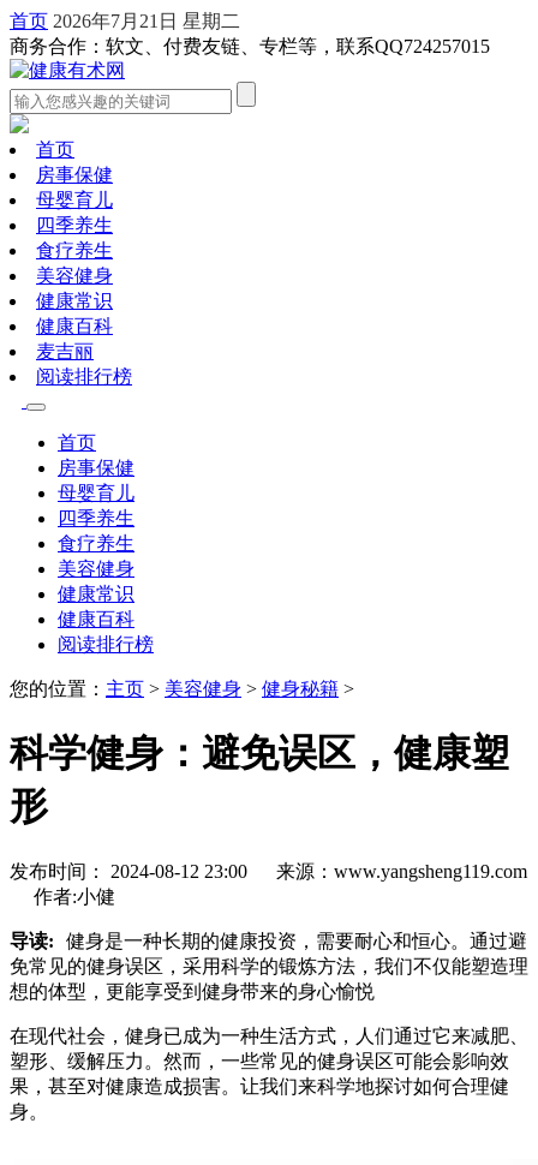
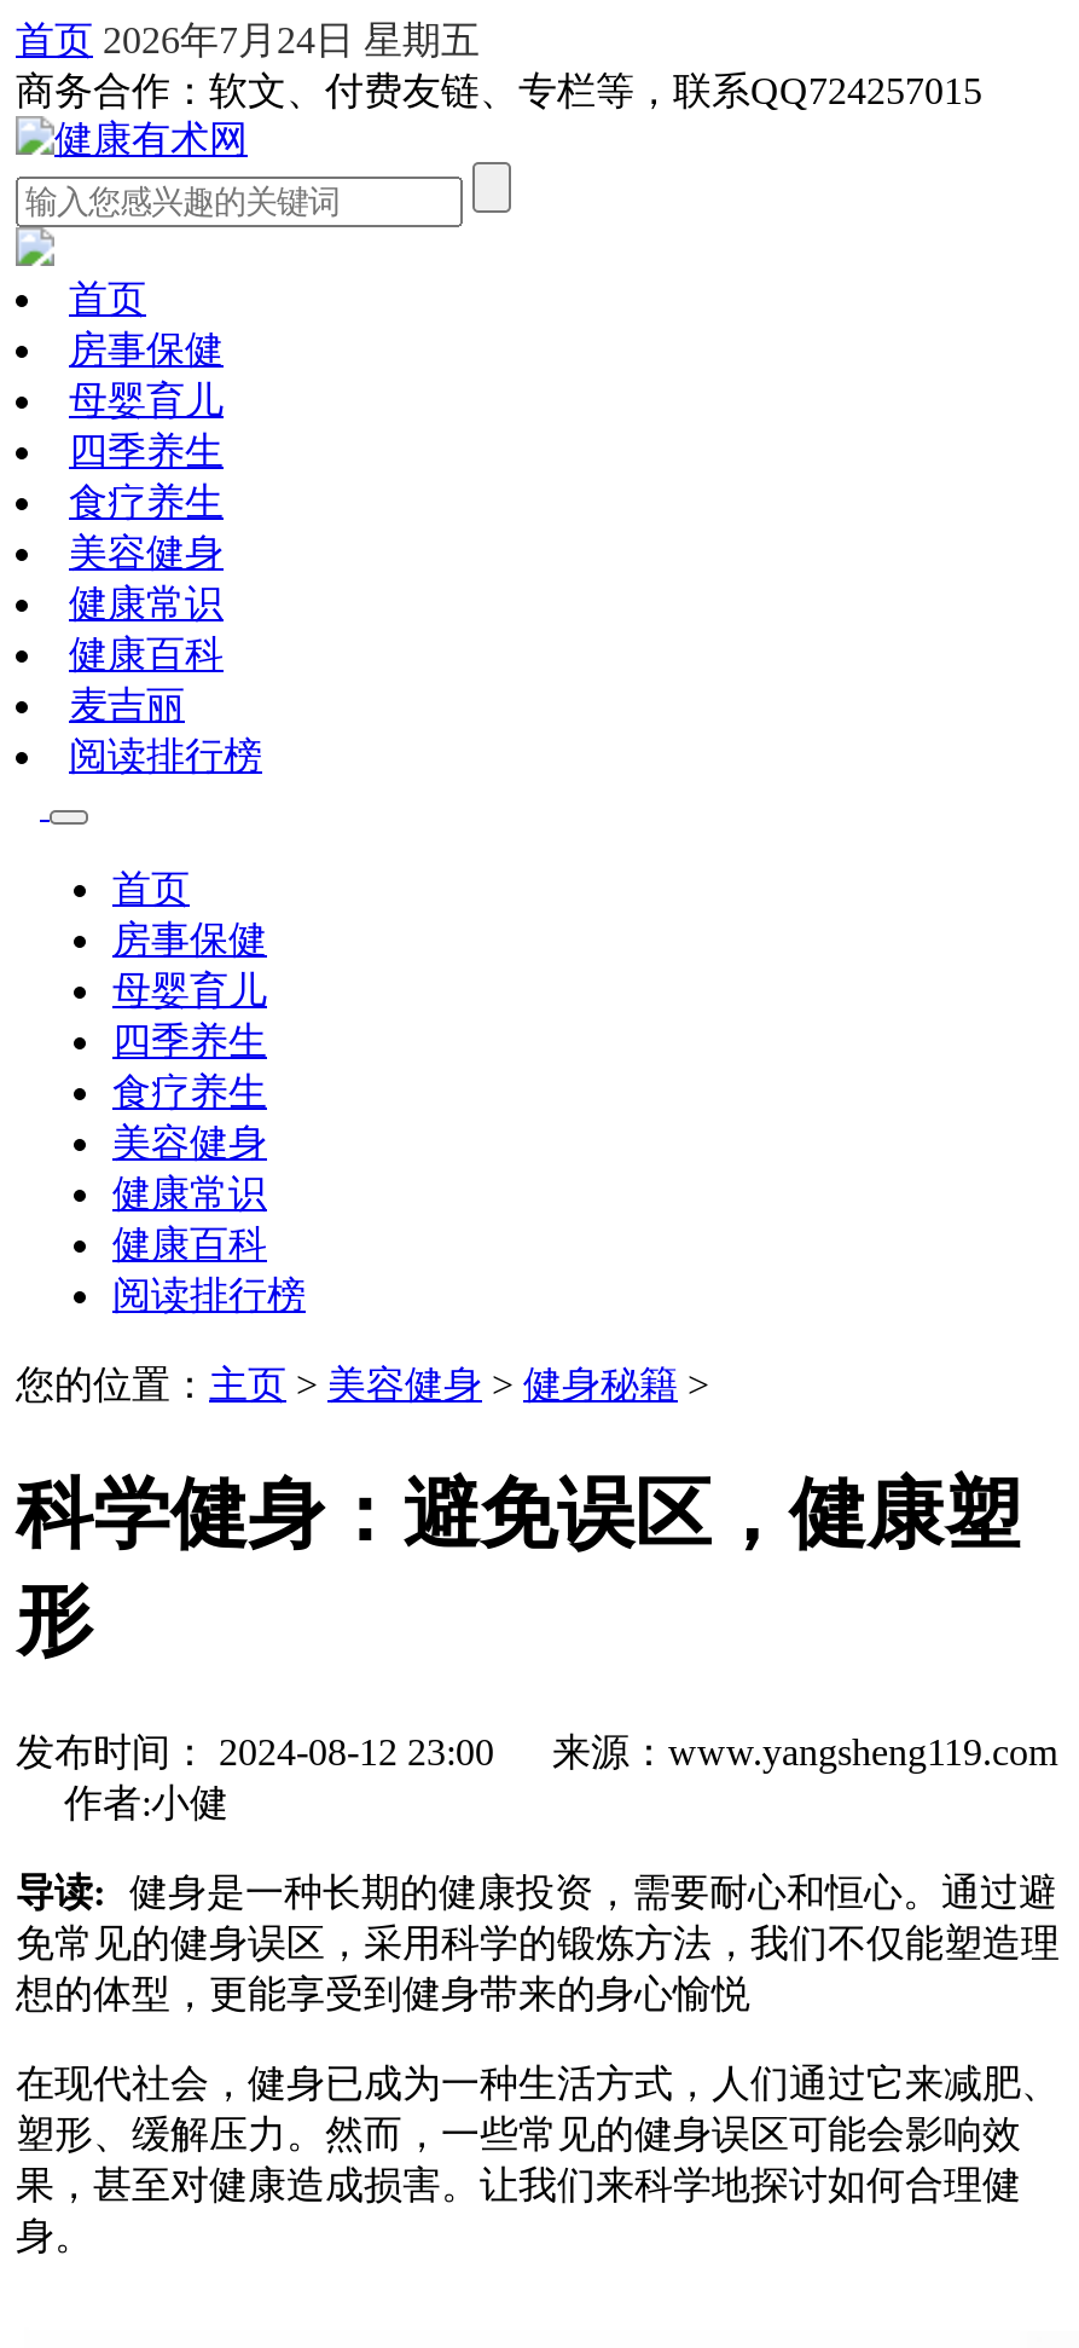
[10,11,240,31] 首页 2026年7月21日 星期二 -> [16,19,480,60] 首页 2026年7月24日 星期五

